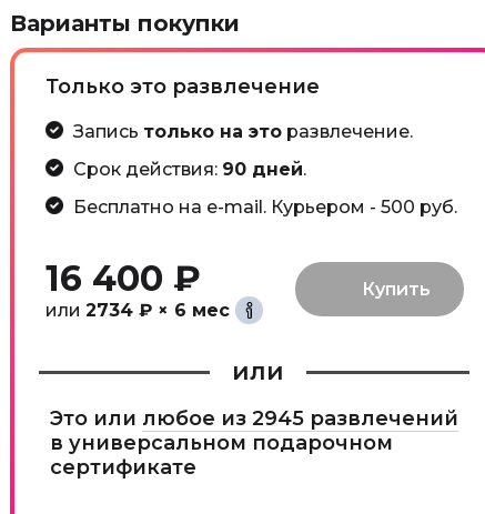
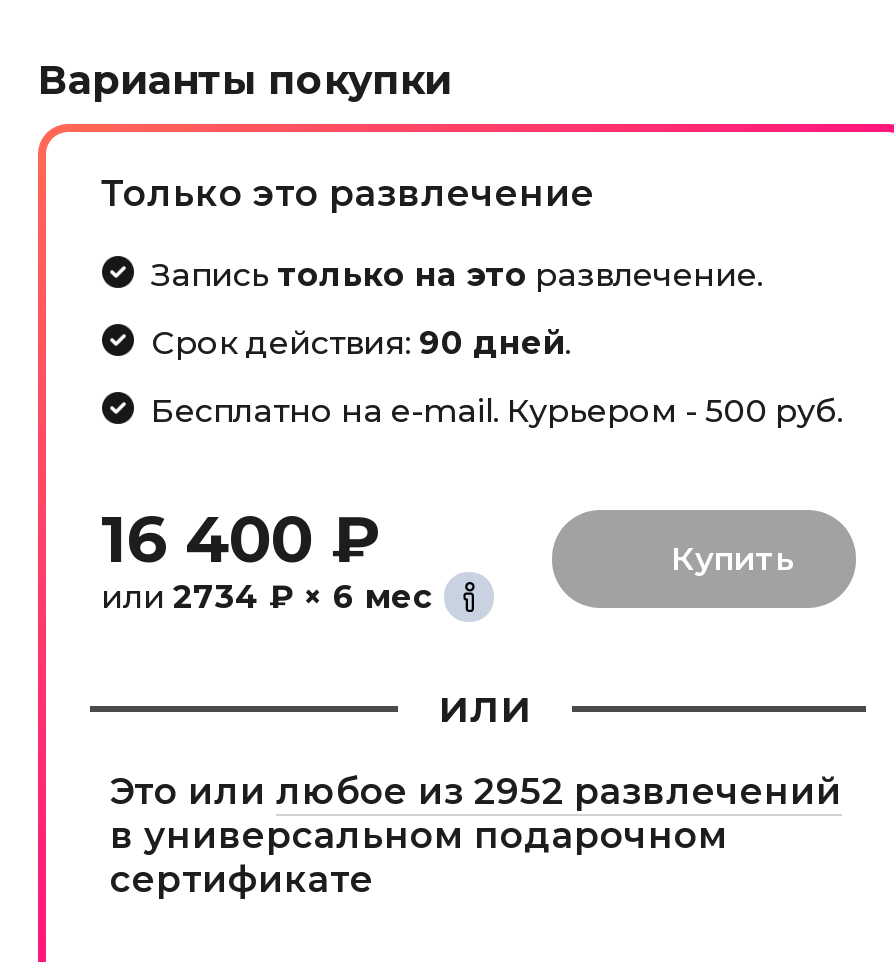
[50,406,458,431] Это или любое из 2945 развлечений -> [110,770,842,814] Это или любое из 2952 развлечений

